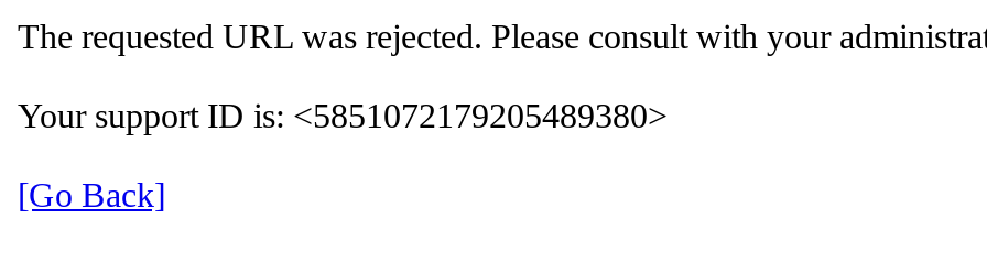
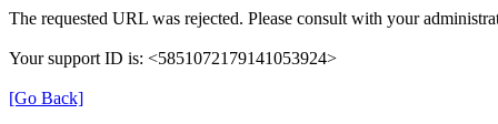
[18,97,668,134] Your support ID is: <5851072179205489380> -> [9,49,337,68] Your support ID is: <5851072179141053924>

